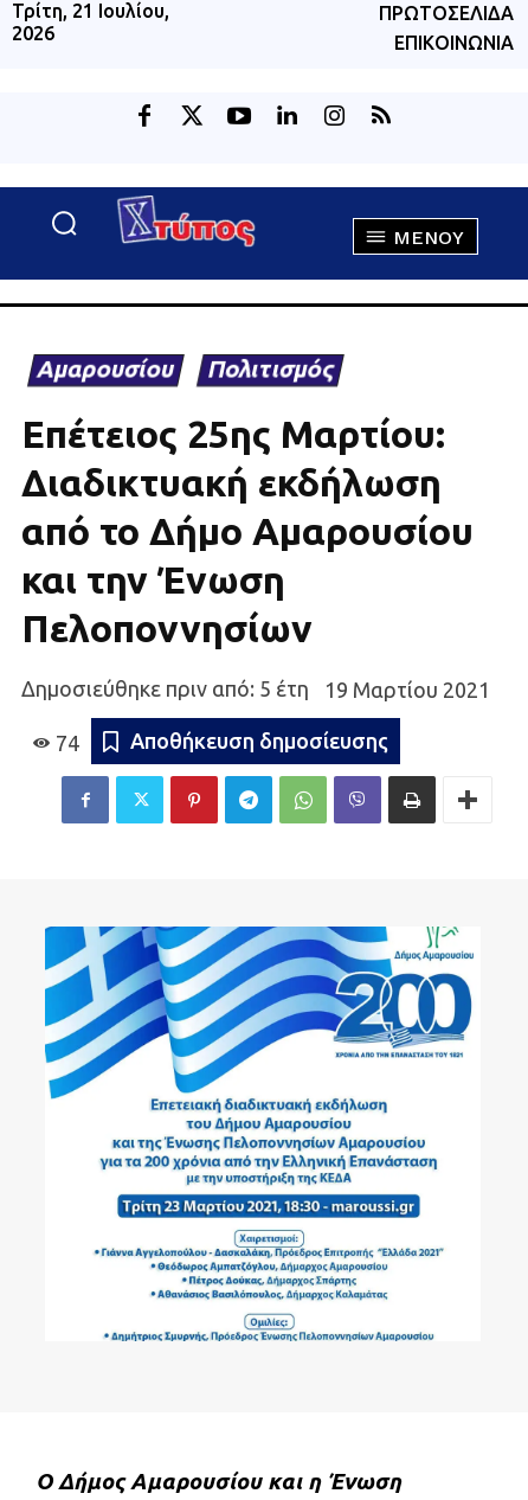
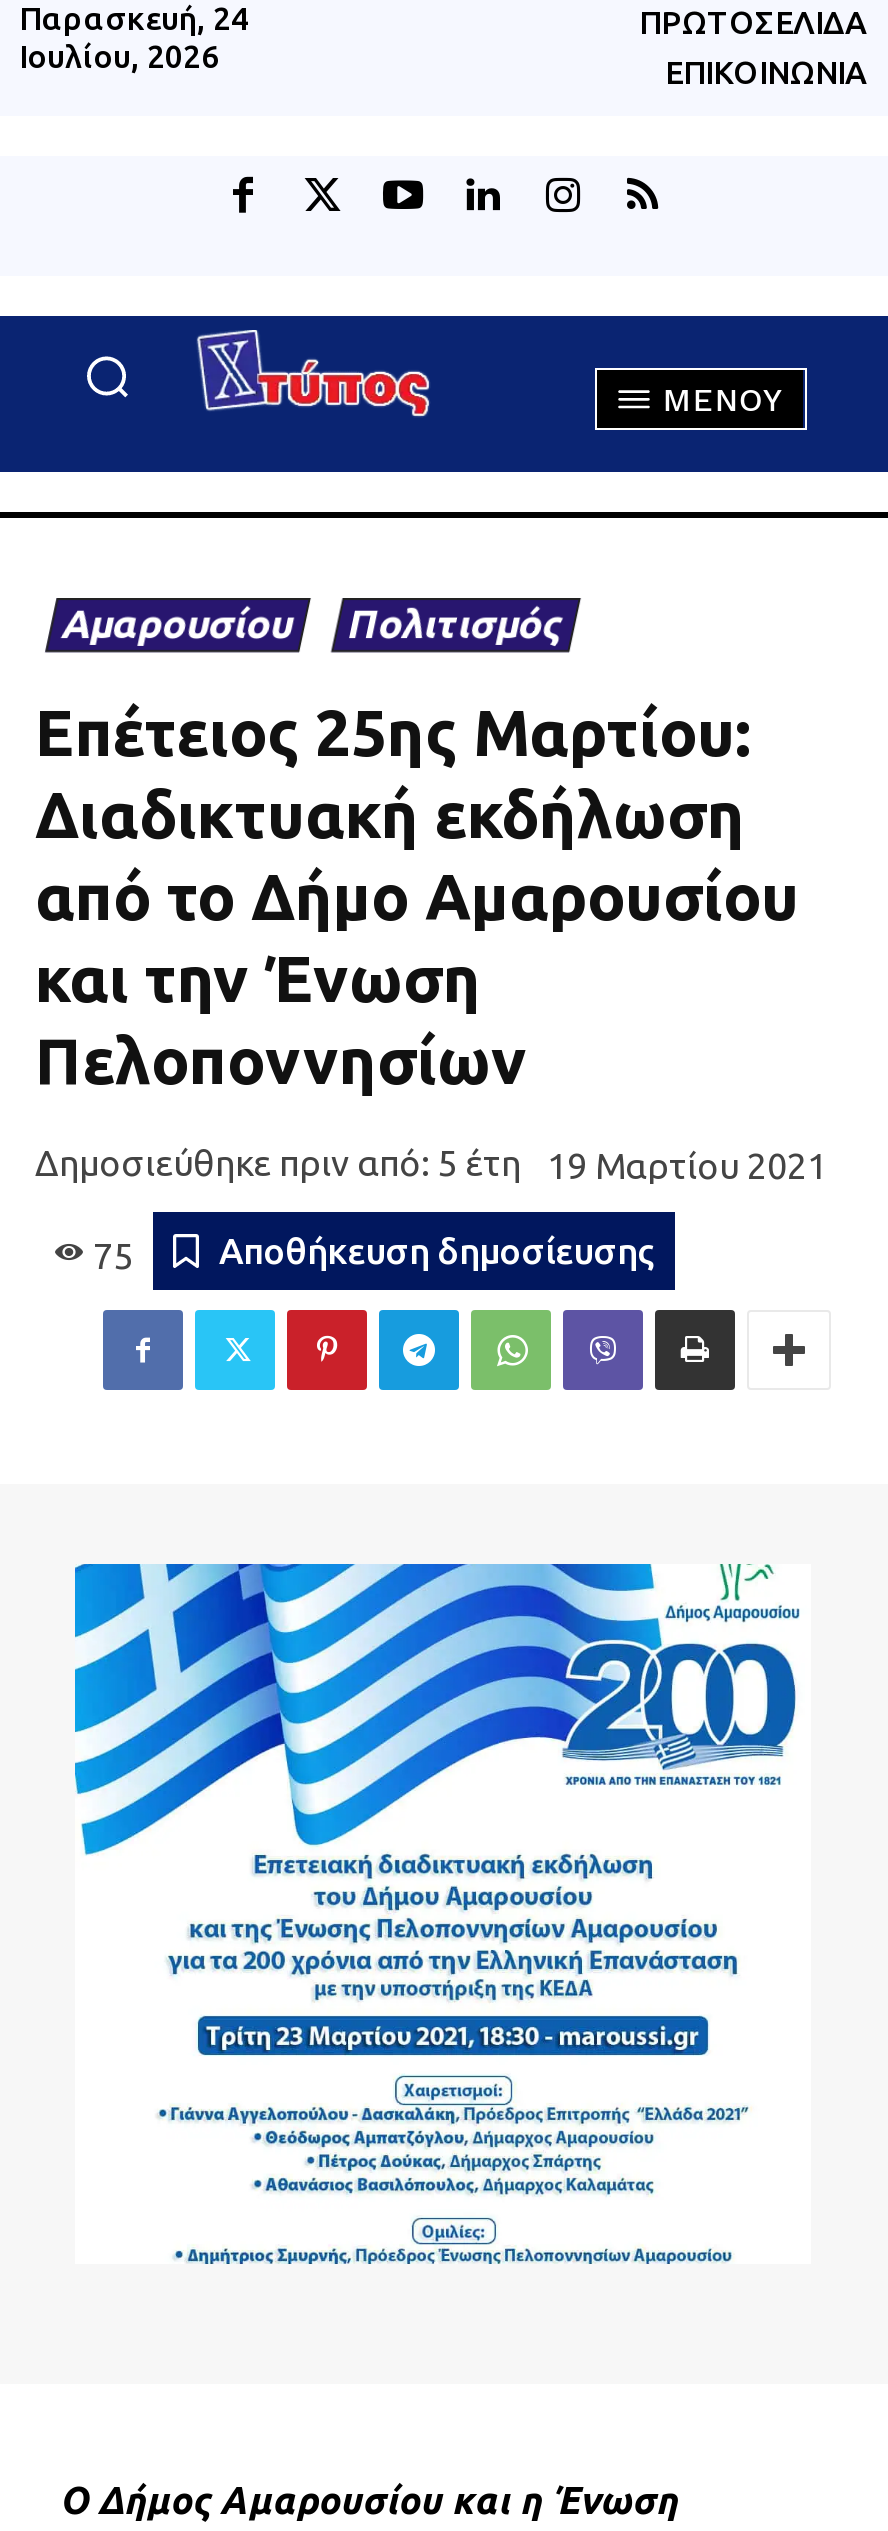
[12,0,169,44] Τρίτη, 21 Ιουλίου, | 2026 -> [19,0,249,74] Παρασκευή, 24 | Ιουλίου, 2026
[56,731,79,755] 74 -> [93,1234,133,1274] 75

